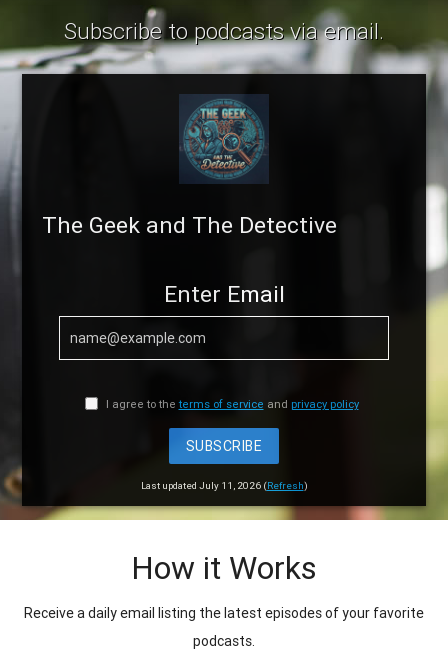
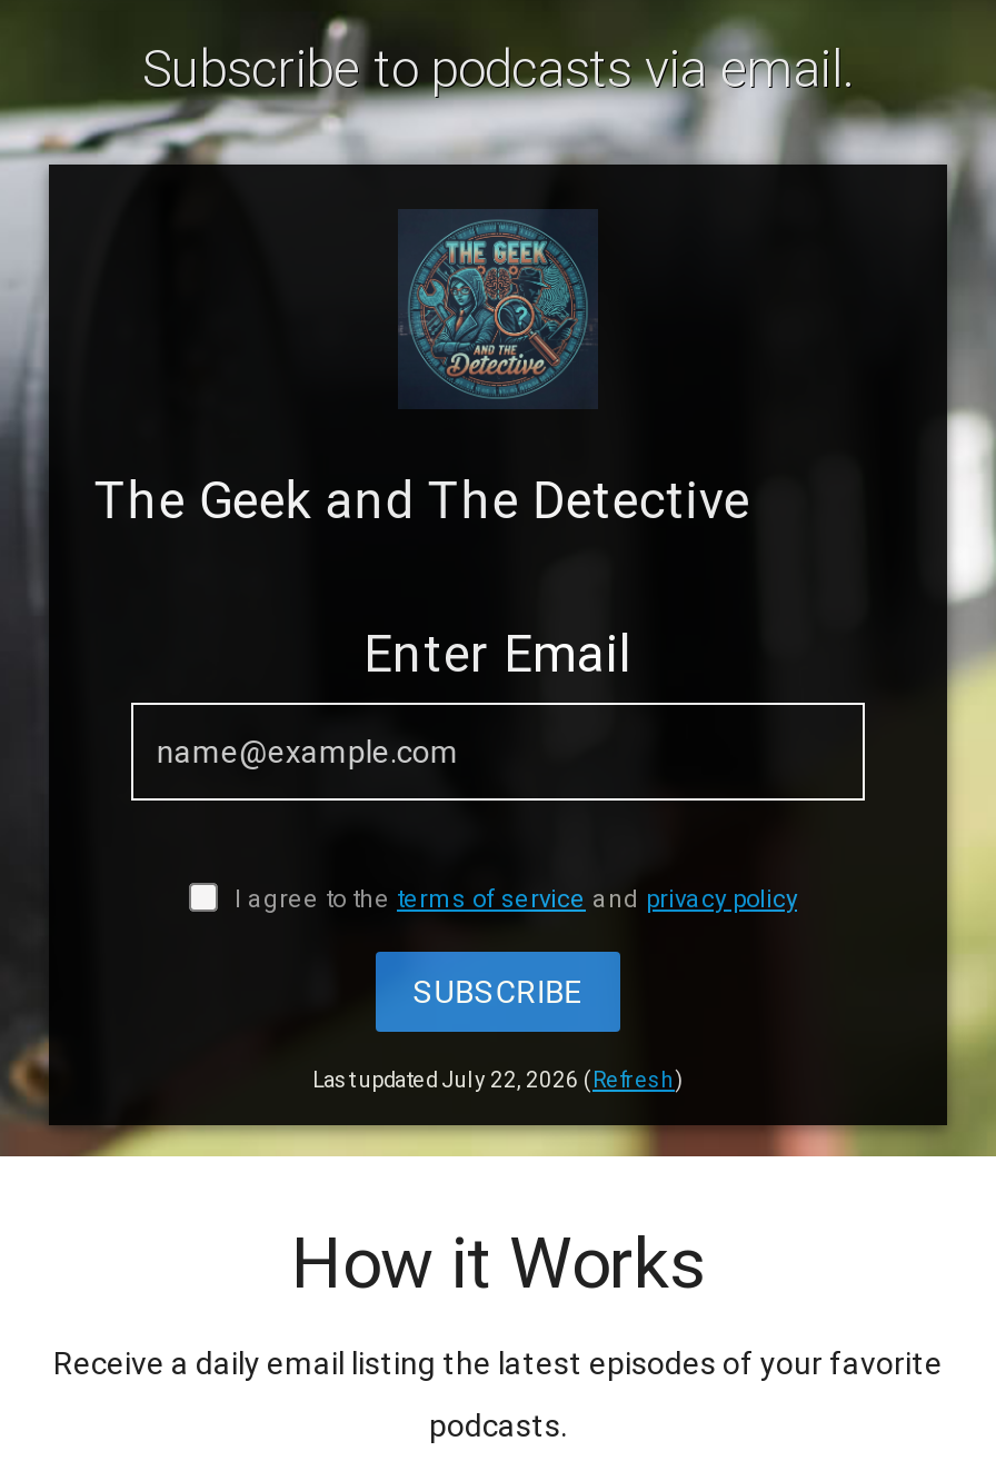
[140,479,307,492] Last updated July 11, 2026 (Refresh) -> [312,1065,684,1093] Last updated July 22, 2026 (Refresh)

